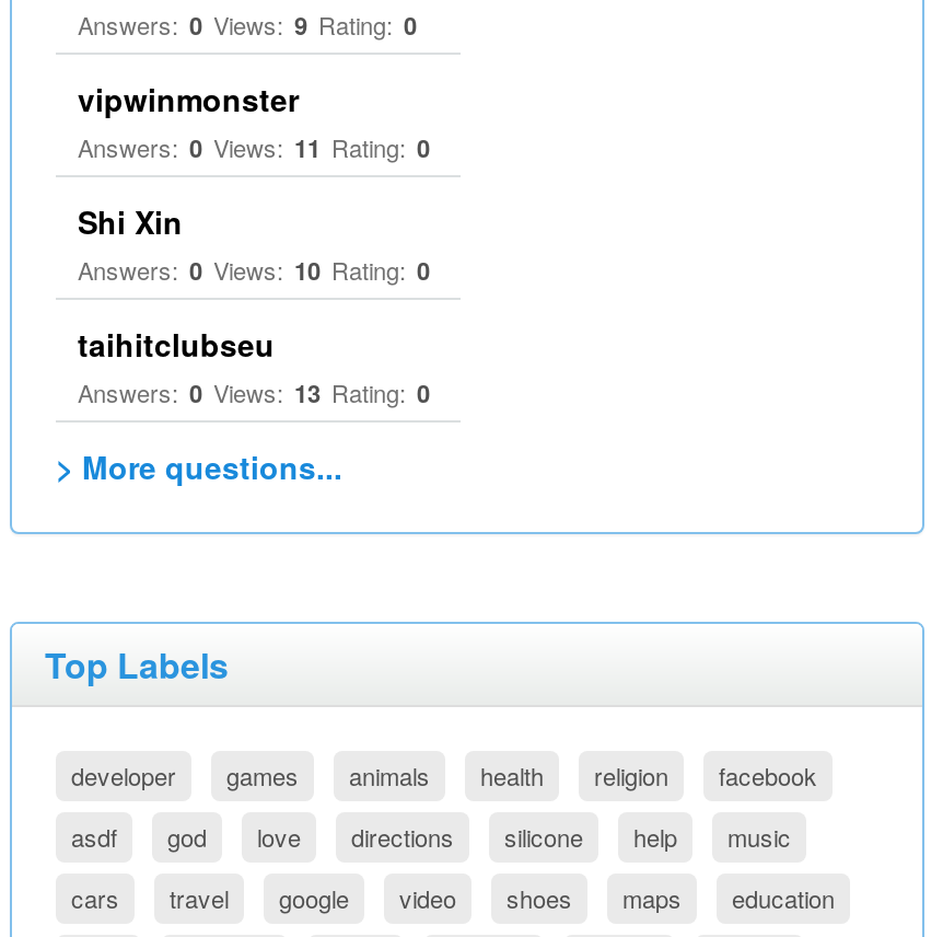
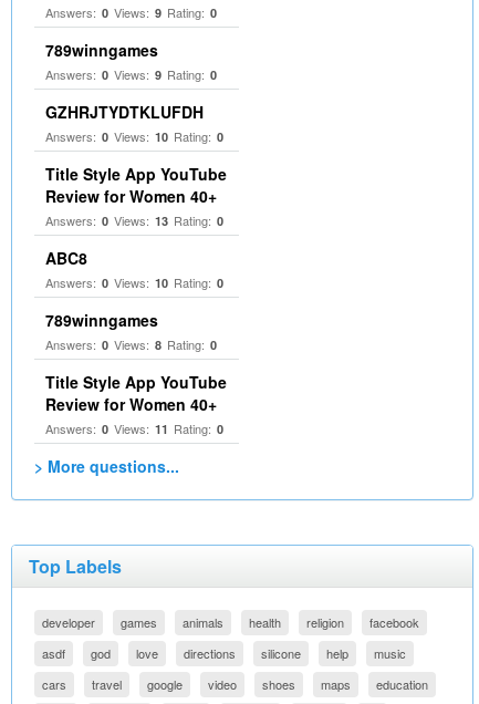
[78,77,299,120] vipwinmonster -> [45,39,217,83] 789winngames | Answers: 0 Views: 9 Rating: 0
moved [78,129,430,164] -> [45,420,223,437]: Answers: 0 Views: 11 Rating: 0
[78,199,183,243] Shi Xin -> [45,101,204,123] GZHRJTYDTKLUFDH
[78,322,275,366] taihitclubseu -> [45,163,227,207] Title Style App YouTube | Review for Women 40+
none -> [45,247,227,415] ABC8 | Answers: 0 Views: 10 Rating: 0 | 789winngames | Answers: 0 Views: 8 Rating: 0 | Title Style App YouTube | Review for Women 40+

